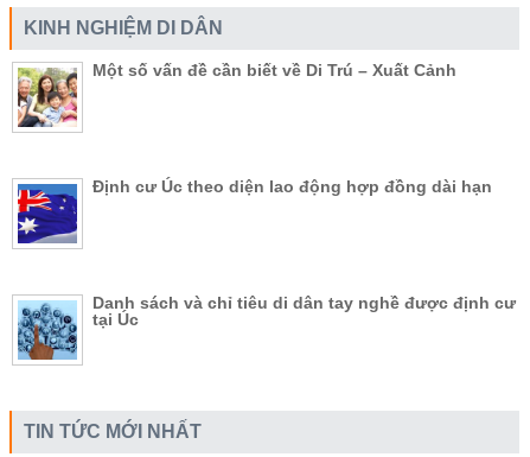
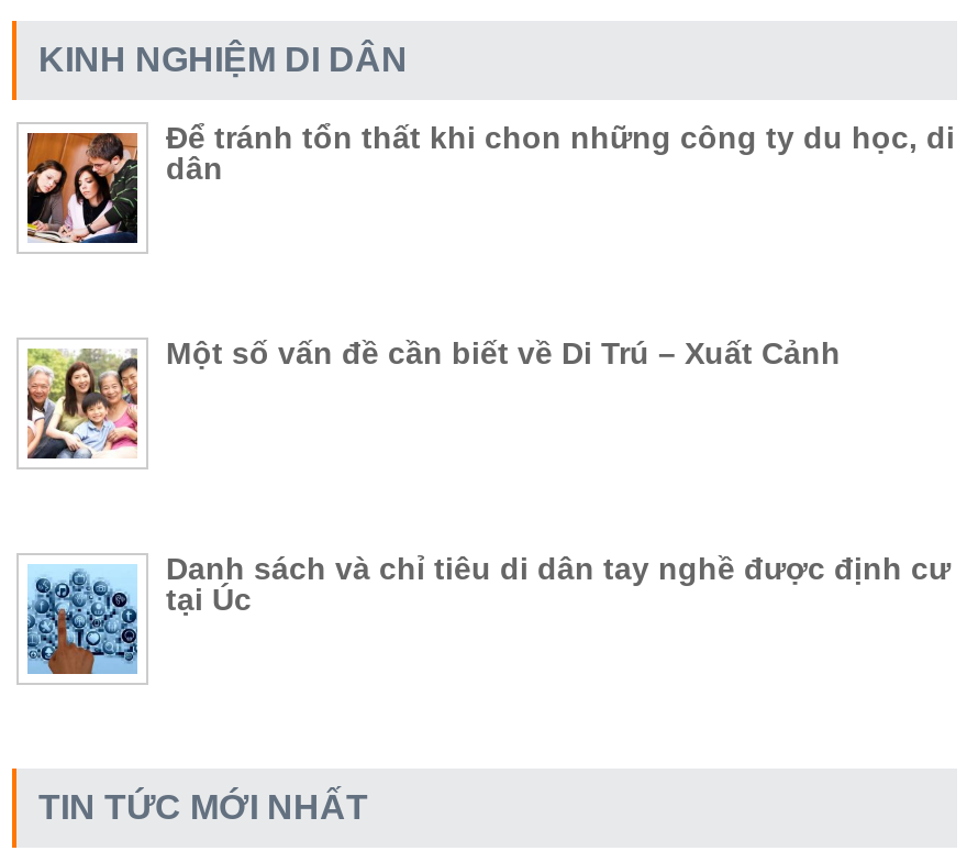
none -> [25,121,955,245] [image] | Để tránh tổn thất khi chon những công ty du học, di | dân
moved [15,61,456,129] -> [23,336,841,463]: [image] | Một số vấn đề cần biết về Di Trú – Xuất Cảnh
[17,177,492,243] [image] | Định cư Úc theo diện lao động hợp đồng dài hạn -> none

